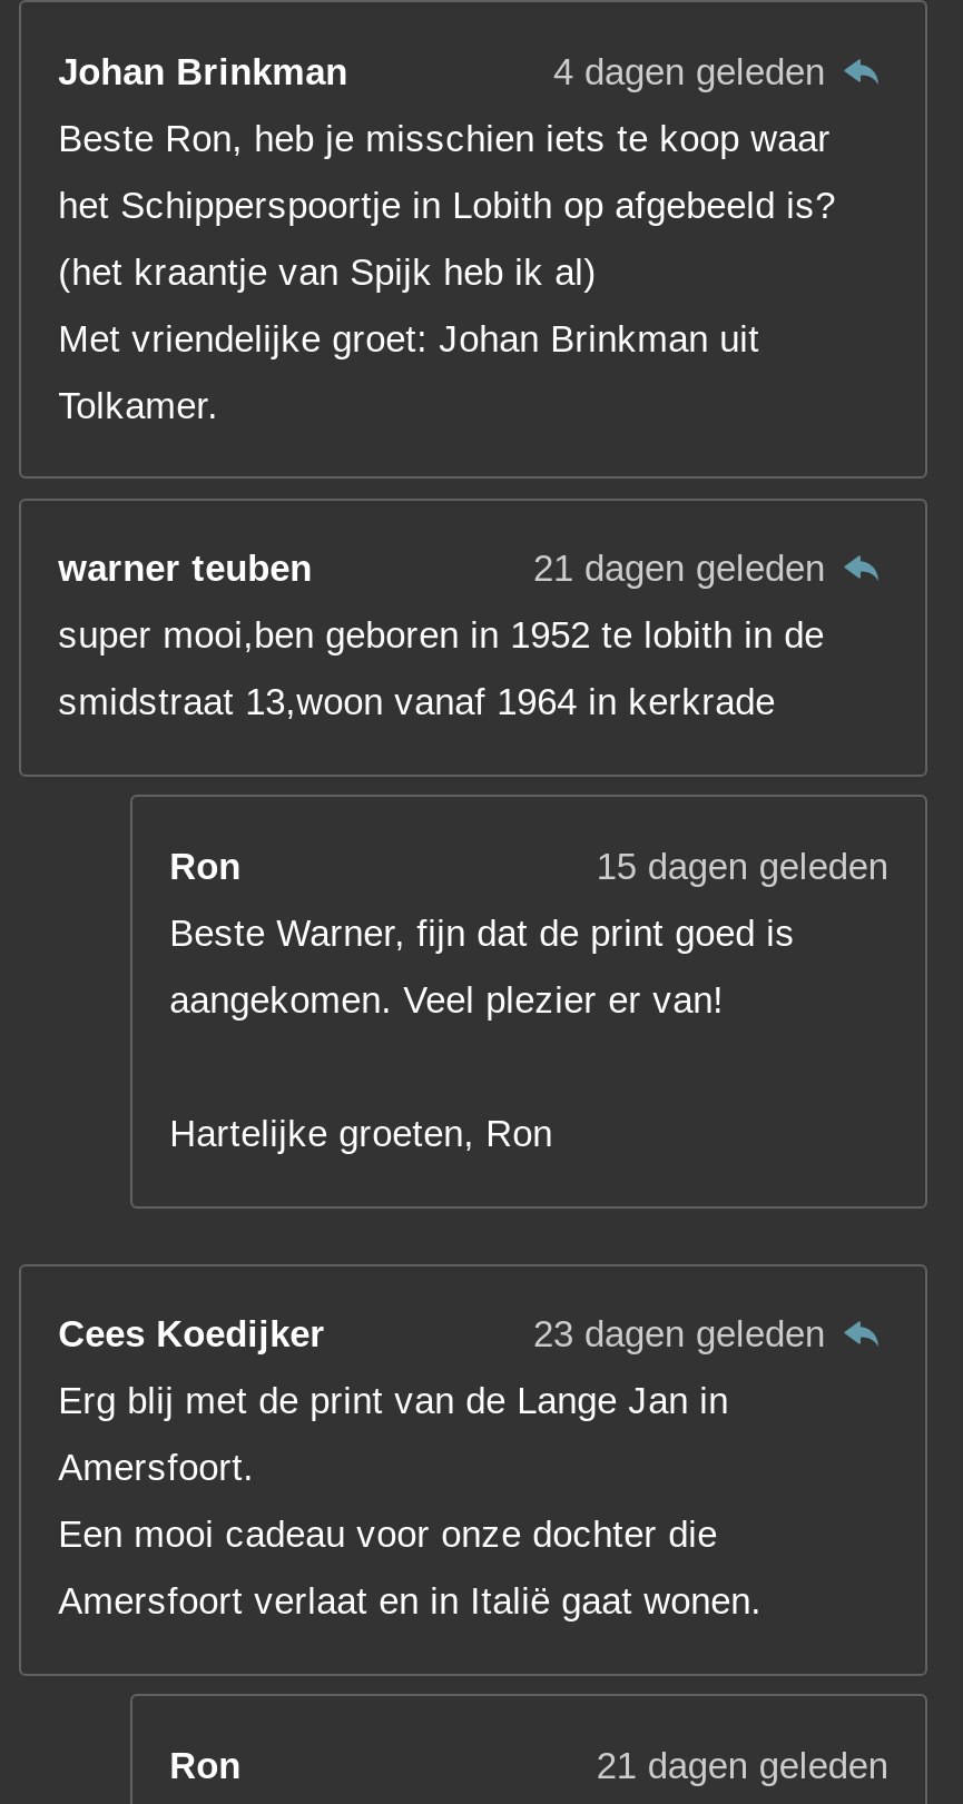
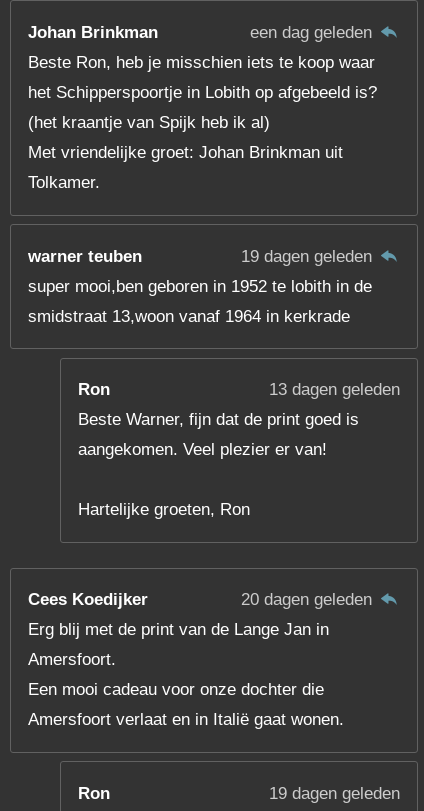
[553,51,836,93] 4 dagen geleden -> [250,23,377,42] een dag geleden
[533,549,836,591] 21 dagen geleden -> [241,246,377,265] 19 dagen geleden
[596,846,888,889] 15 dagen geleden -> [269,380,400,399] 13 dagen geleden
[533,1314,836,1357] 23 dagen geleden -> [241,590,377,609] 20 dagen geleden
[596,1745,888,1788] 21 dagen geleden -> [269,784,400,803] 19 dagen geleden

